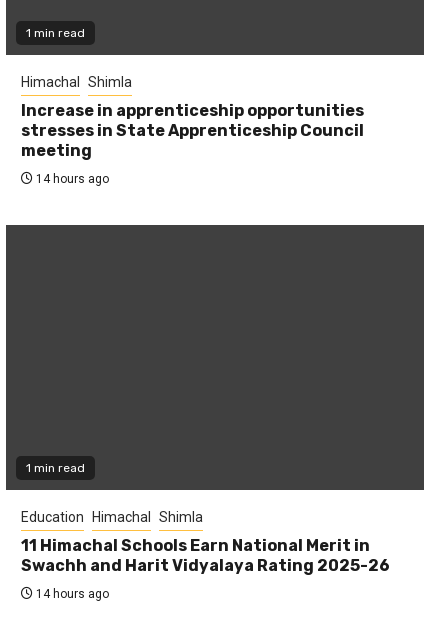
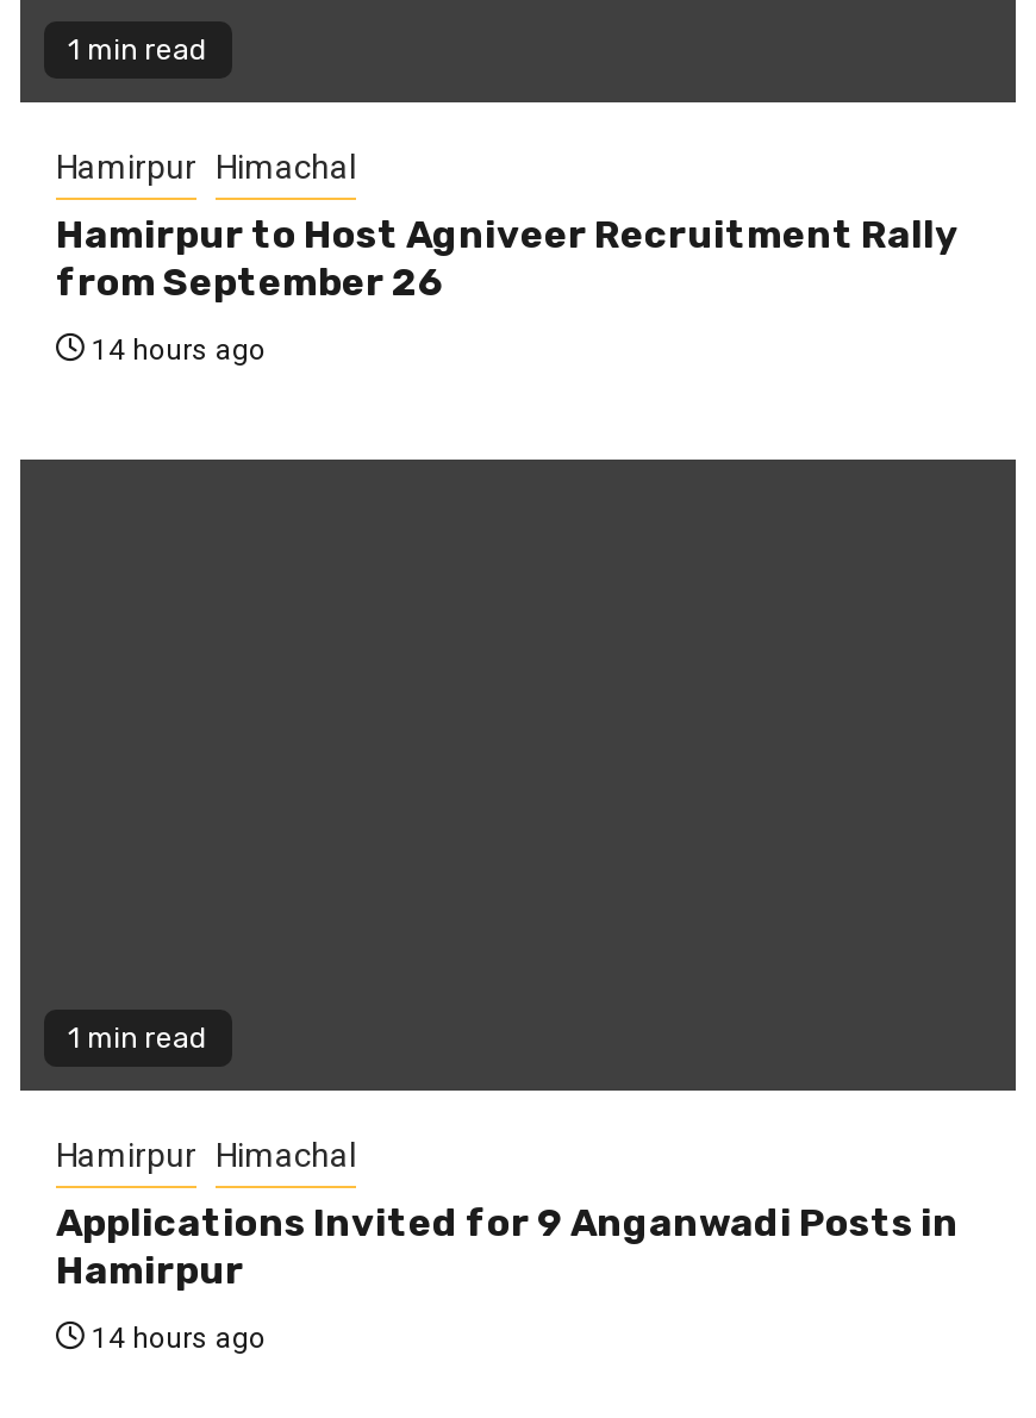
[21,74,132,90] Himachal Shimla -> [56,149,356,187] Hamirpur Himachal
[21,101,364,160] Increase in apprenticeship opportunities | stresses in State Apprenticeship Council | meeting -> [56,213,959,306] Hamirpur to Host Agniveer Recruitment Rally | from September 26
[21,509,203,525] Education Himachal Shimla -> [56,1137,356,1175] Hamirpur Himachal
[21,536,390,575] 11 Himachal Schools Earn National Merit in | Swachh and Harit Vidyalaya Rating 2025-26 -> [56,1201,959,1294] Applications Invited for 9 Anganwadi Posts in | Hamirpur

